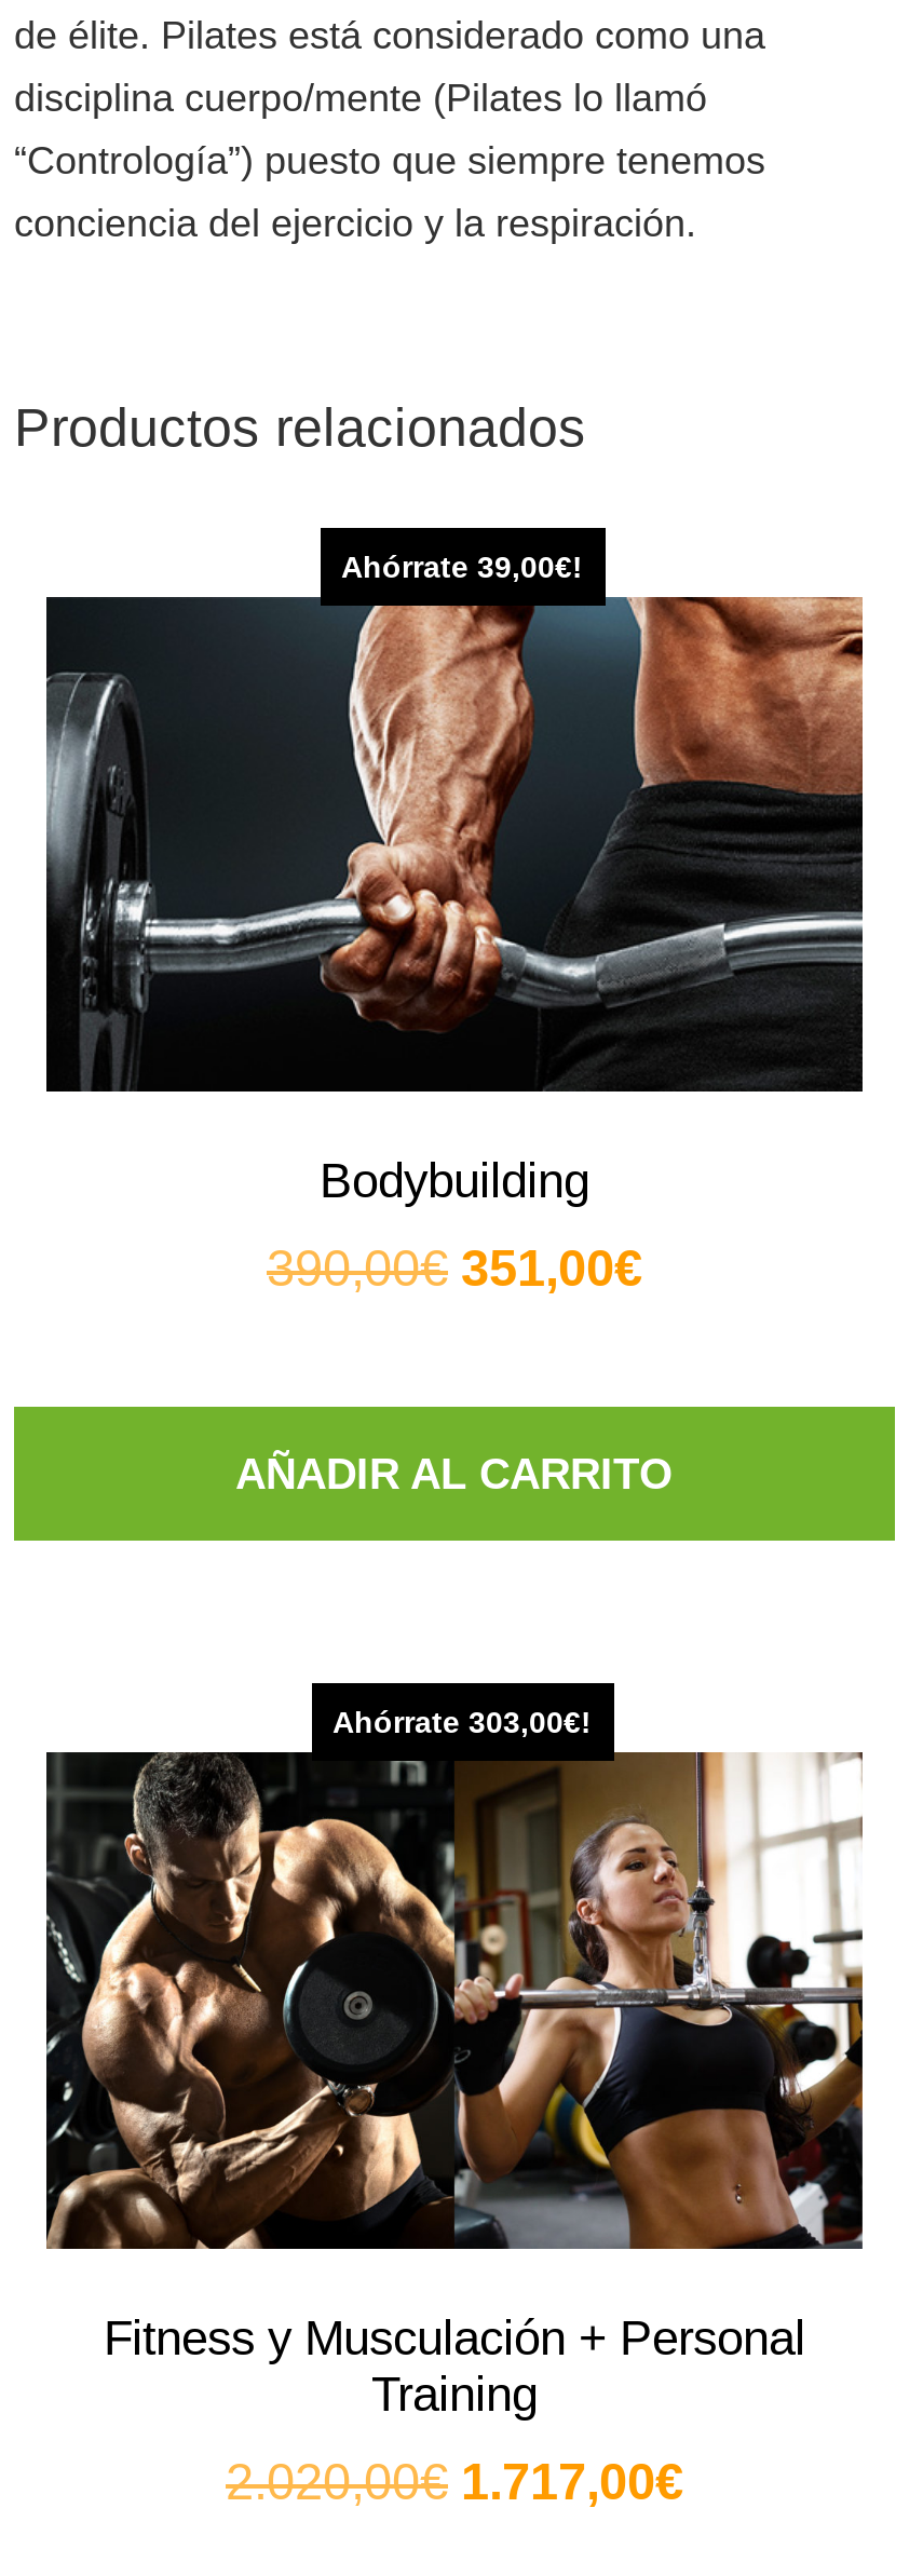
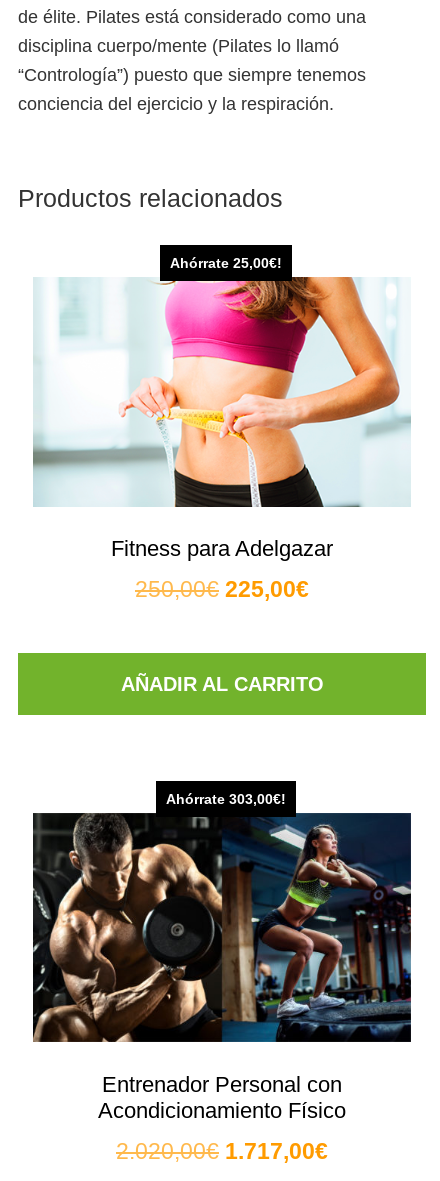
[341,549,583,583] Ahórrate 39,00€! -> [169,255,281,271] Ahórrate 25,00€!
[44,595,865,1208] [image] | Bodybuilding -> [33,276,411,561] [image] | Fitness para Adelgazar
[267,1240,642,1297] 390,00€ 351,00€ -> [135,576,309,602] 250,00€ 225,00€
[104,1750,865,2421] [image] | Fitness y Musculación + Personal | Training -> [98,812,412,1122] [image] | Entrenador Personal con | Acondicionamiento Físico

